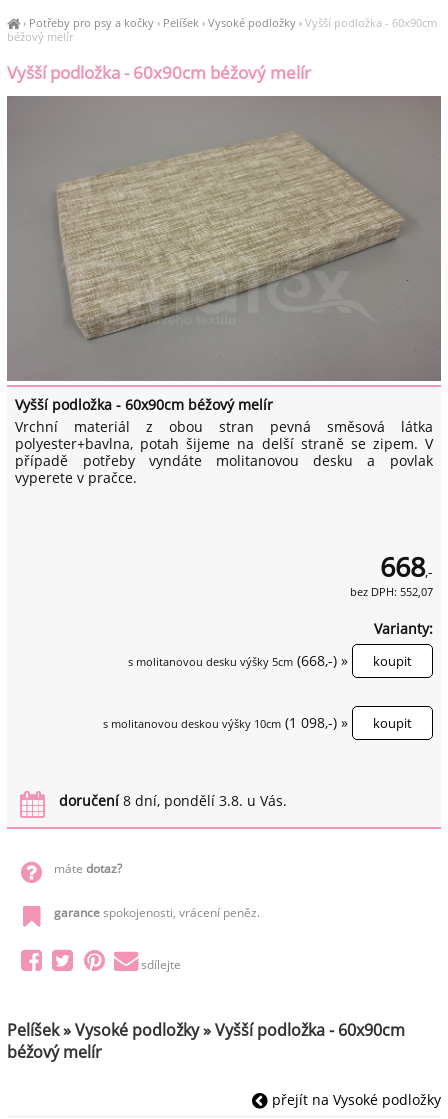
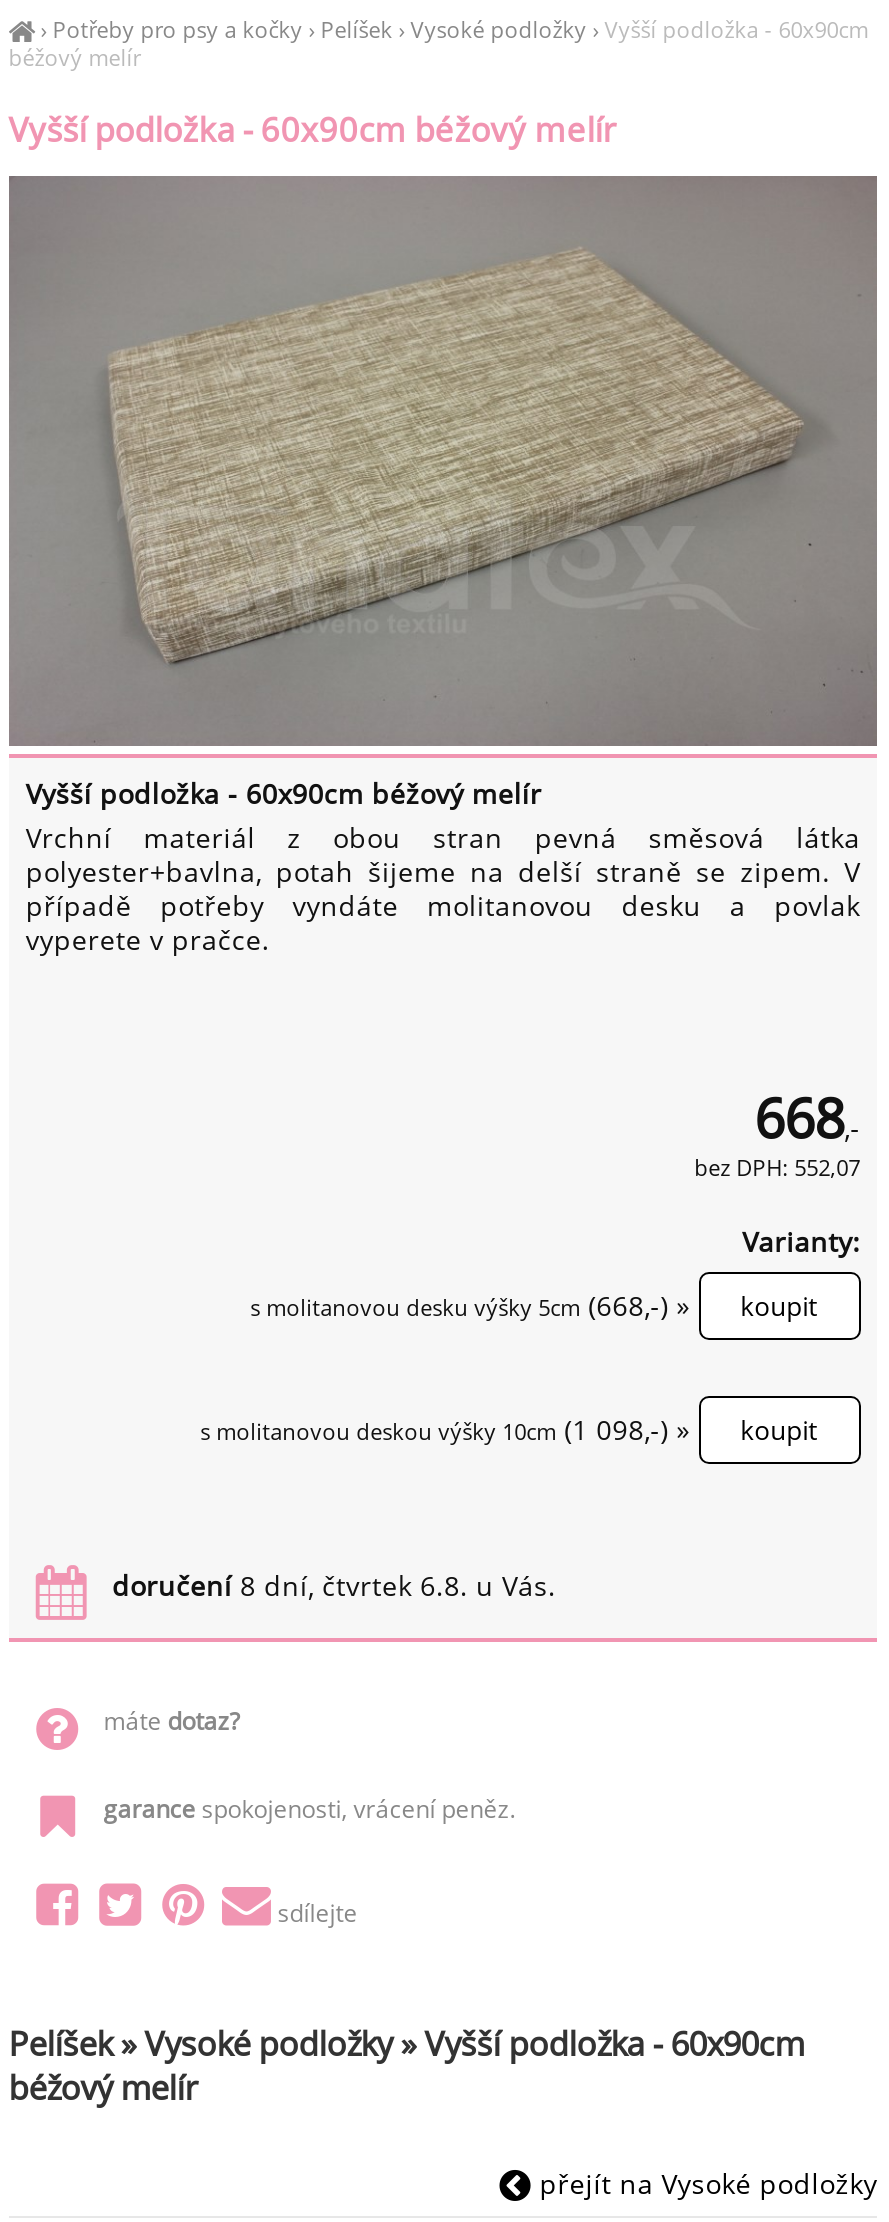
[58,791,286,810] doručení 8 dní, pondělí 3.8. u Vás. -> [112,1567,556,1605] doručení 8 dní, čtvrtek 6.8. u Vás.

